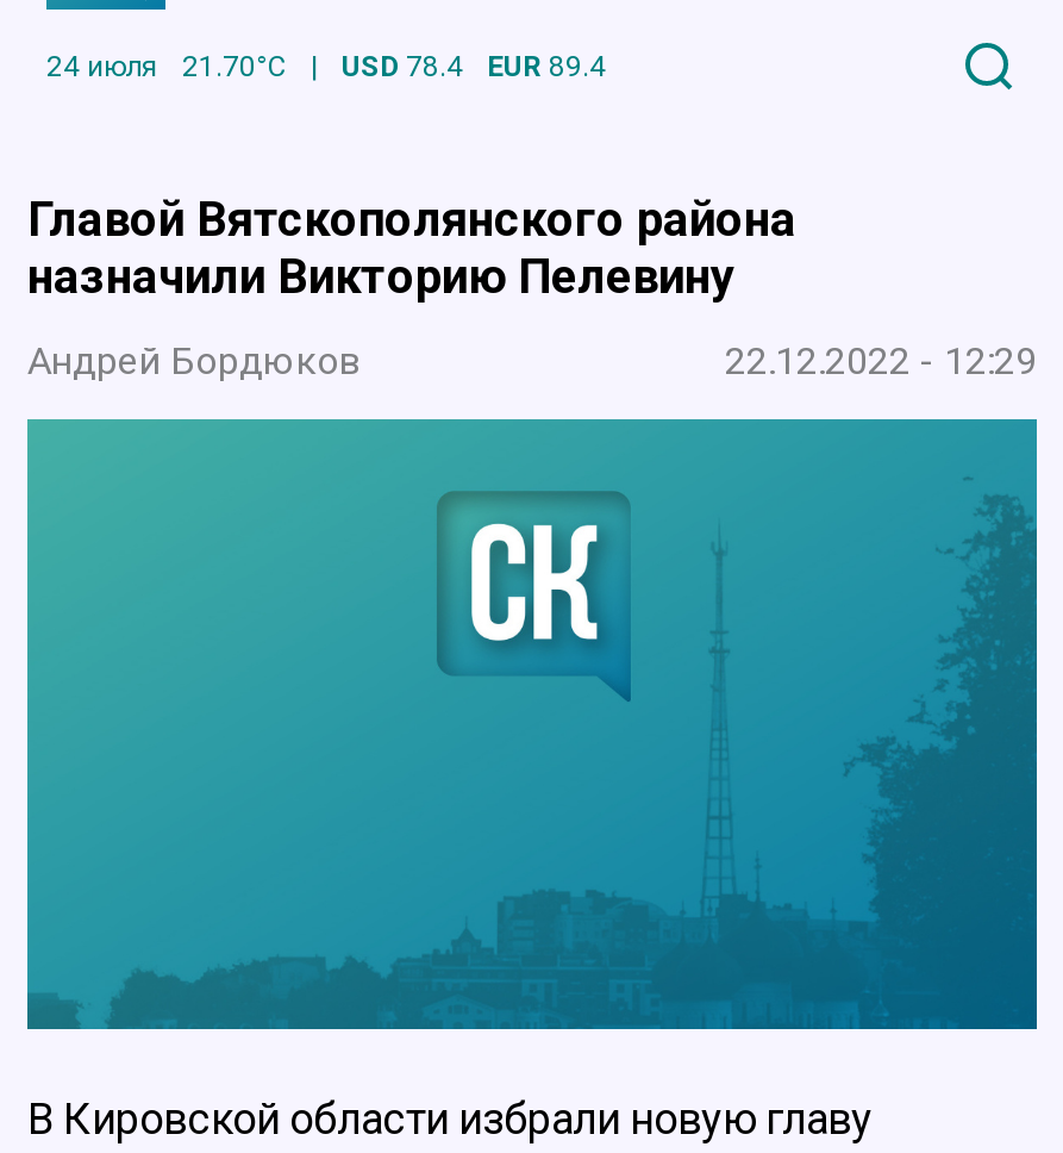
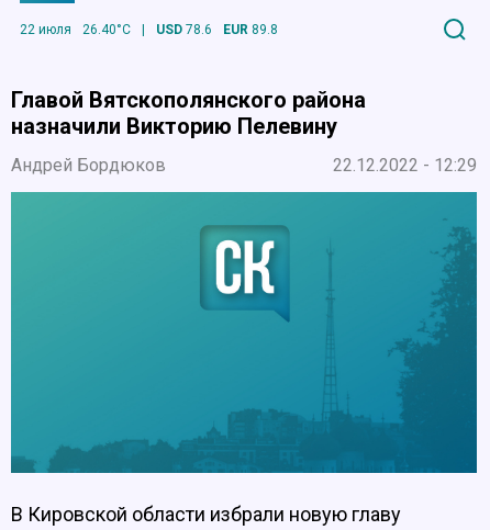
[46,49,287,82] 24 июля | 21.70°C -> [20,22,131,37] 22 июля | 26.40°C
[342,49,463,82] USD 78.4 -> [156,22,212,37] USD 78.6
[487,49,606,82] EUR 89.4 -> [223,22,278,37] EUR 89.8

